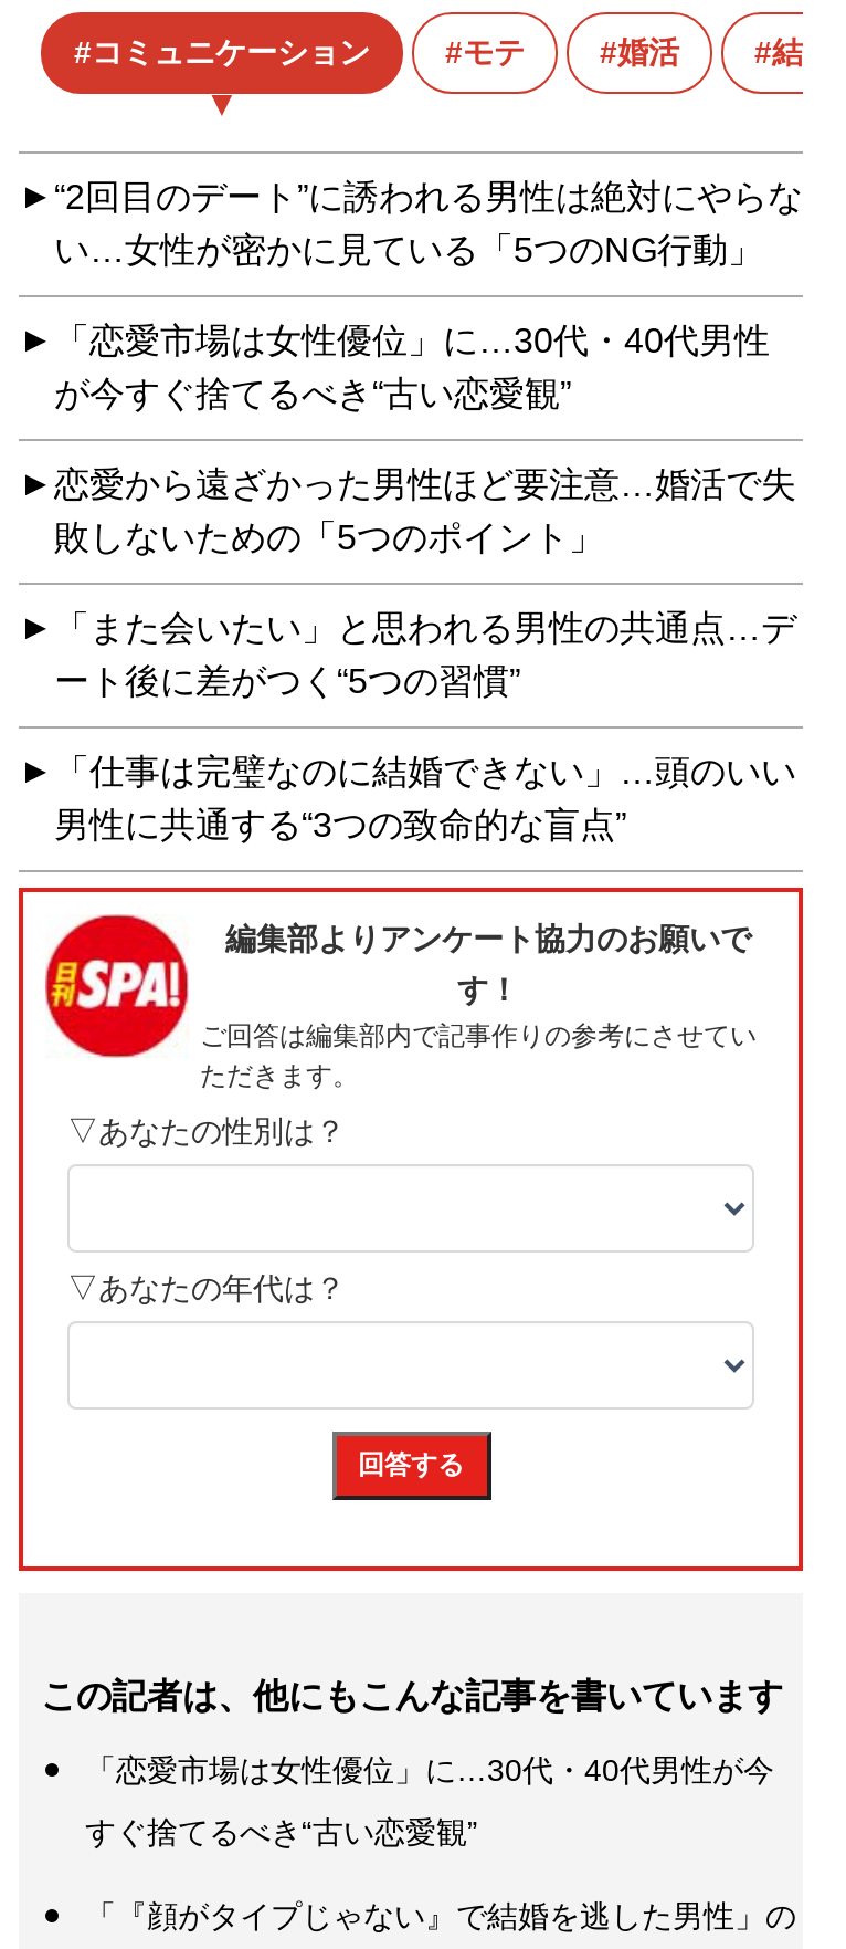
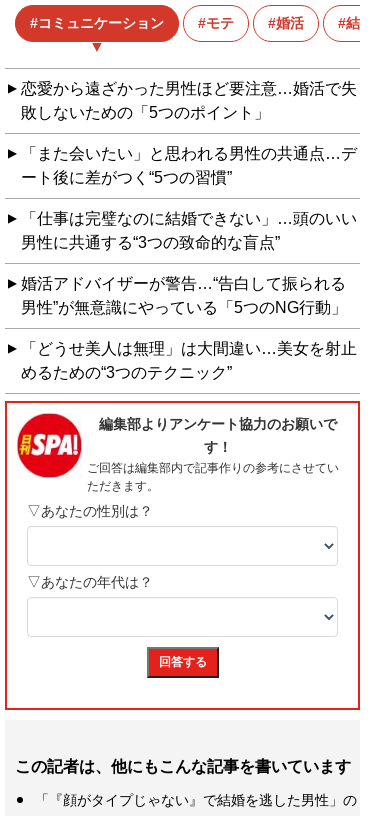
[54,177,803,411] “2回目のデート”に誘われる男性は絶対にやらな | い…女性が密かに見ている「5つのNG行動」 | 「恋愛市場は女性優位」に…30代・40代男性 | が今すぐ捨てるべき“古い恋愛観” -> none
moved [54,465,796,843] -> [21,80,357,251]: 恋愛から遠ざかった男性ほど要注意…婚活で失 | 敗しないための「5つのポイント」 | 「また会いたい」と思われる男性の共通点…デ | ート後に差がつく“5つの習慣” | 「仕事は完璧なのに結婚できない」…頭のいい | 男性に共通する“3つの致命的な盲点”
none -> [21,275,357,381] 婚活アドバイザーが警告…“告白して振られる | 男性”が無意識にやっている「5つのNG行動」 | 「どうせ美人は無理」は大間違い…美女を射止 | めるための“3つのテクニック”
[85,1751,774,1849] 「恋愛市場は女性優位」に…30代・40代男性が今 | すぐ捨てるべき“古い恋愛観” -> none

